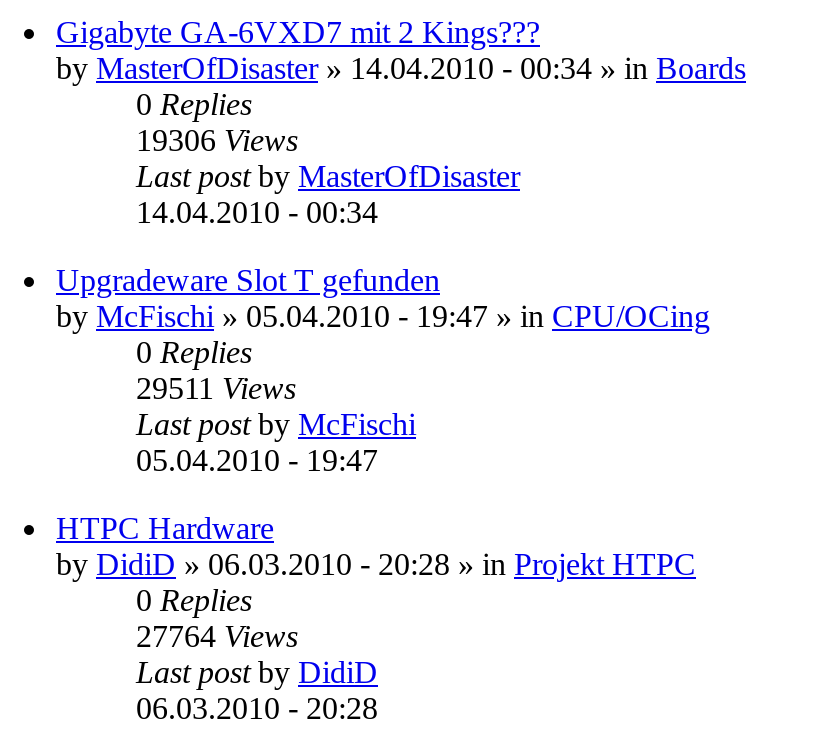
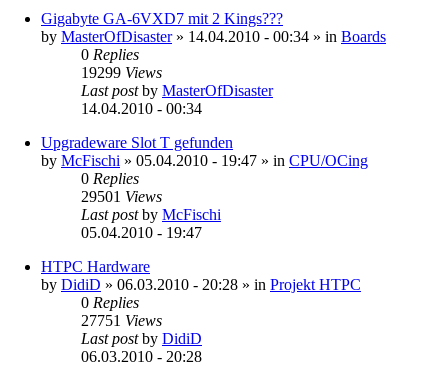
[136,123,298,157] 19306 Views -> [81,64,162,81] 19299 Views
[136,371,296,405] 29511 Views -> [81,188,162,205] 29501 Views
[136,619,298,653] 27764 Views -> [81,312,162,329] 27751 Views

